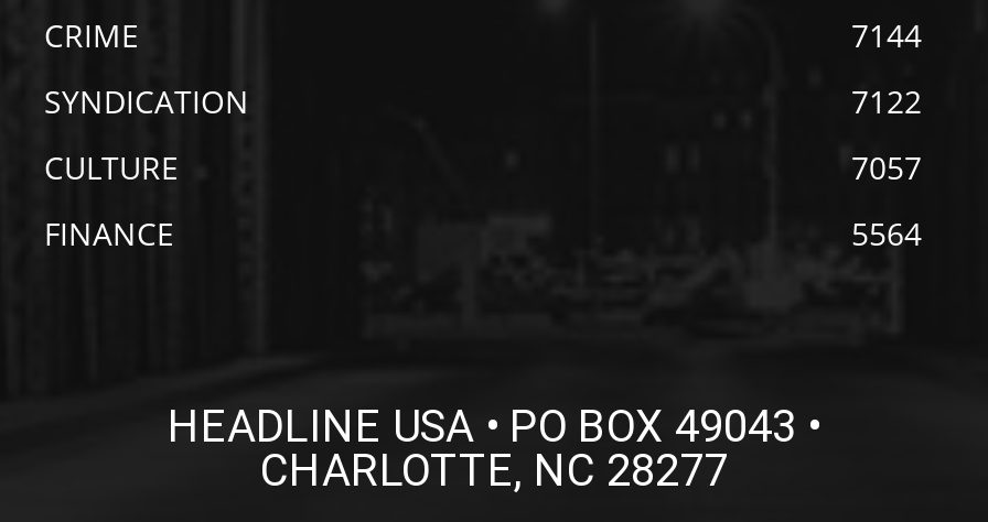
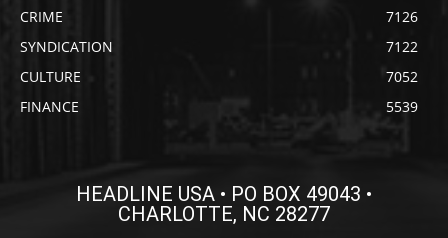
[851,15,922,57] 7144 -> [386,7,418,26] 7126
[851,147,922,189] 7057 -> [386,67,418,86] 7052
[851,213,922,255] 5564 -> [386,97,418,116] 5539

